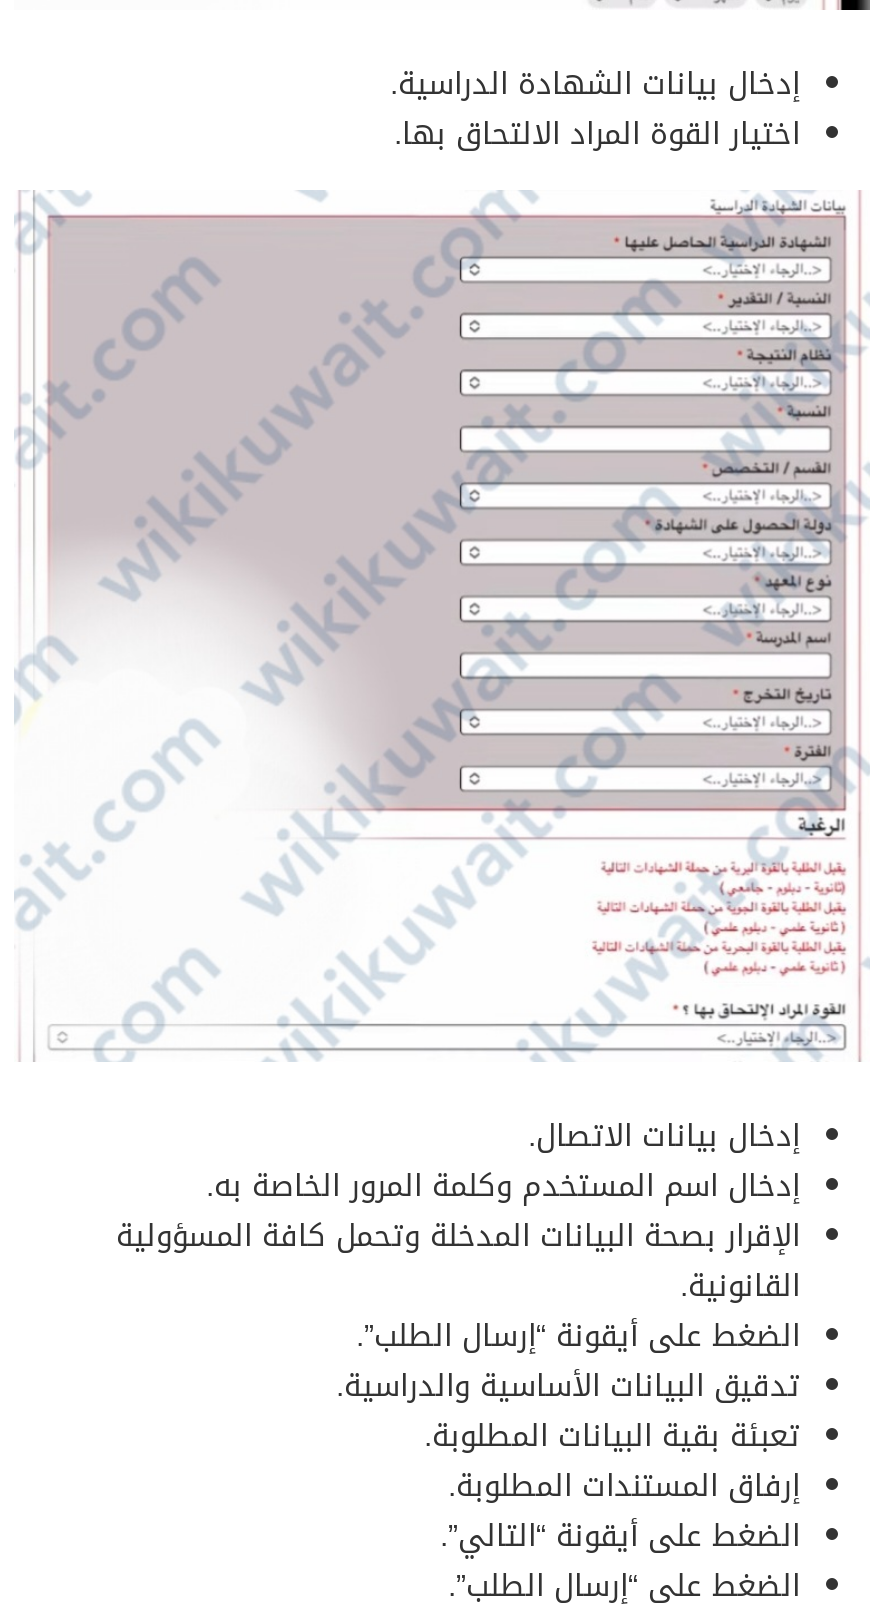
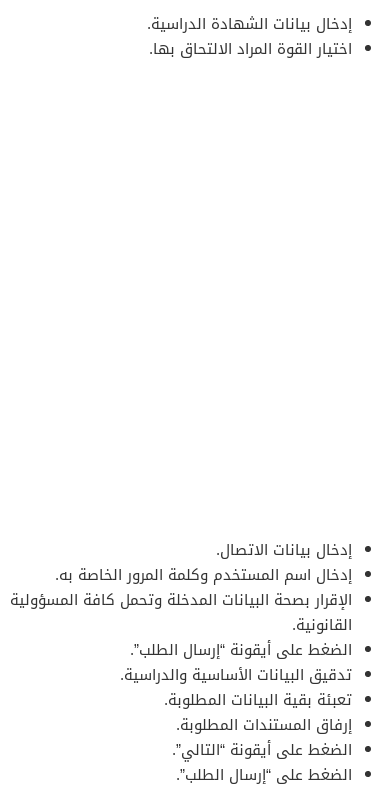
[12,188,870,1064] [image] -> none

